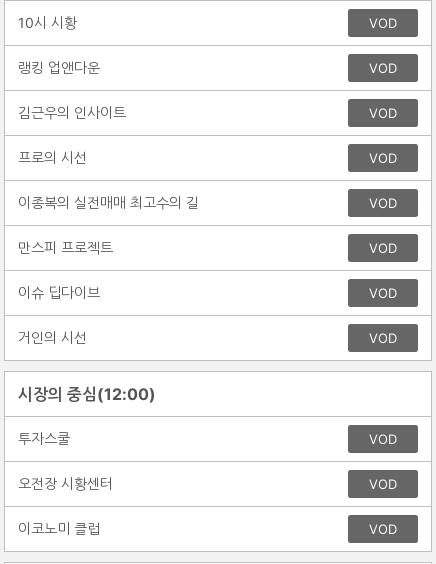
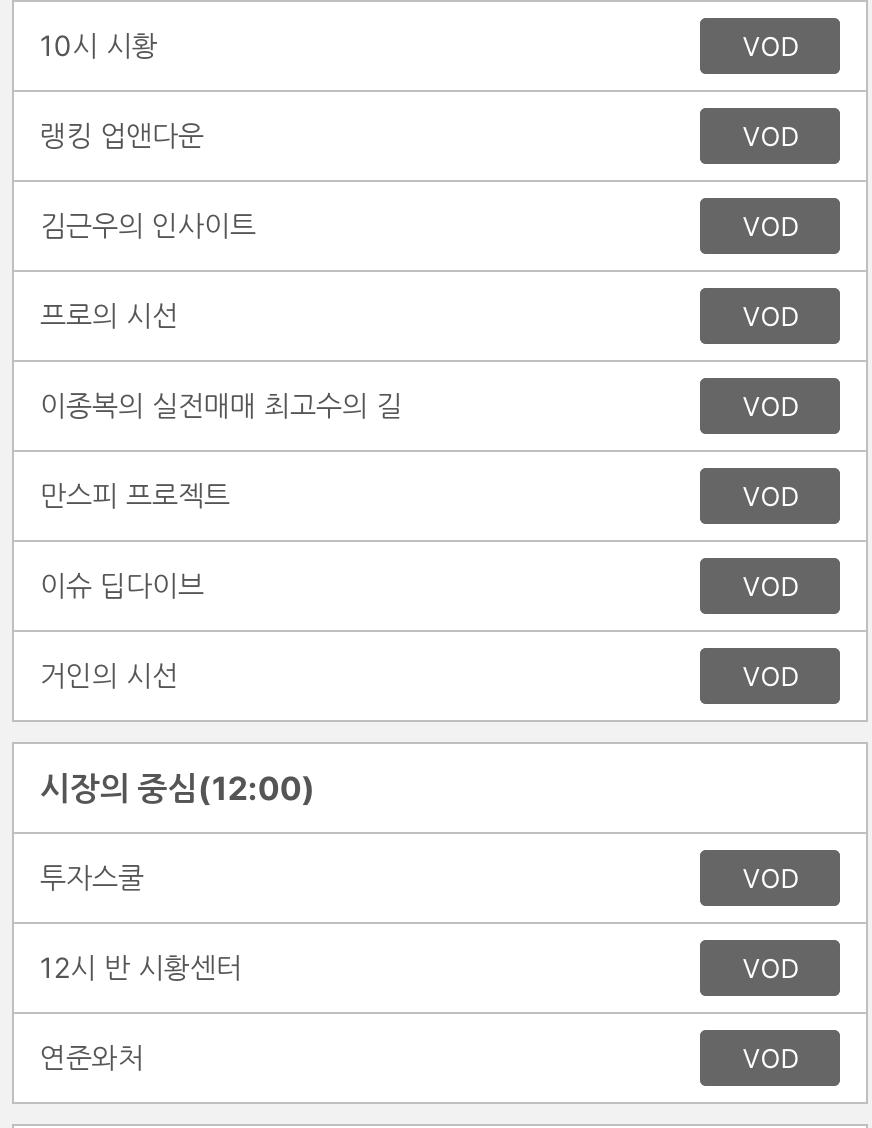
[18,475,113,492] 오전장 시황센터 -> [40,950,242,984] 12시 반 시황센터
[18,520,100,537] 이코노미 클럽 -> [40,1040,144,1074] 연준와처

